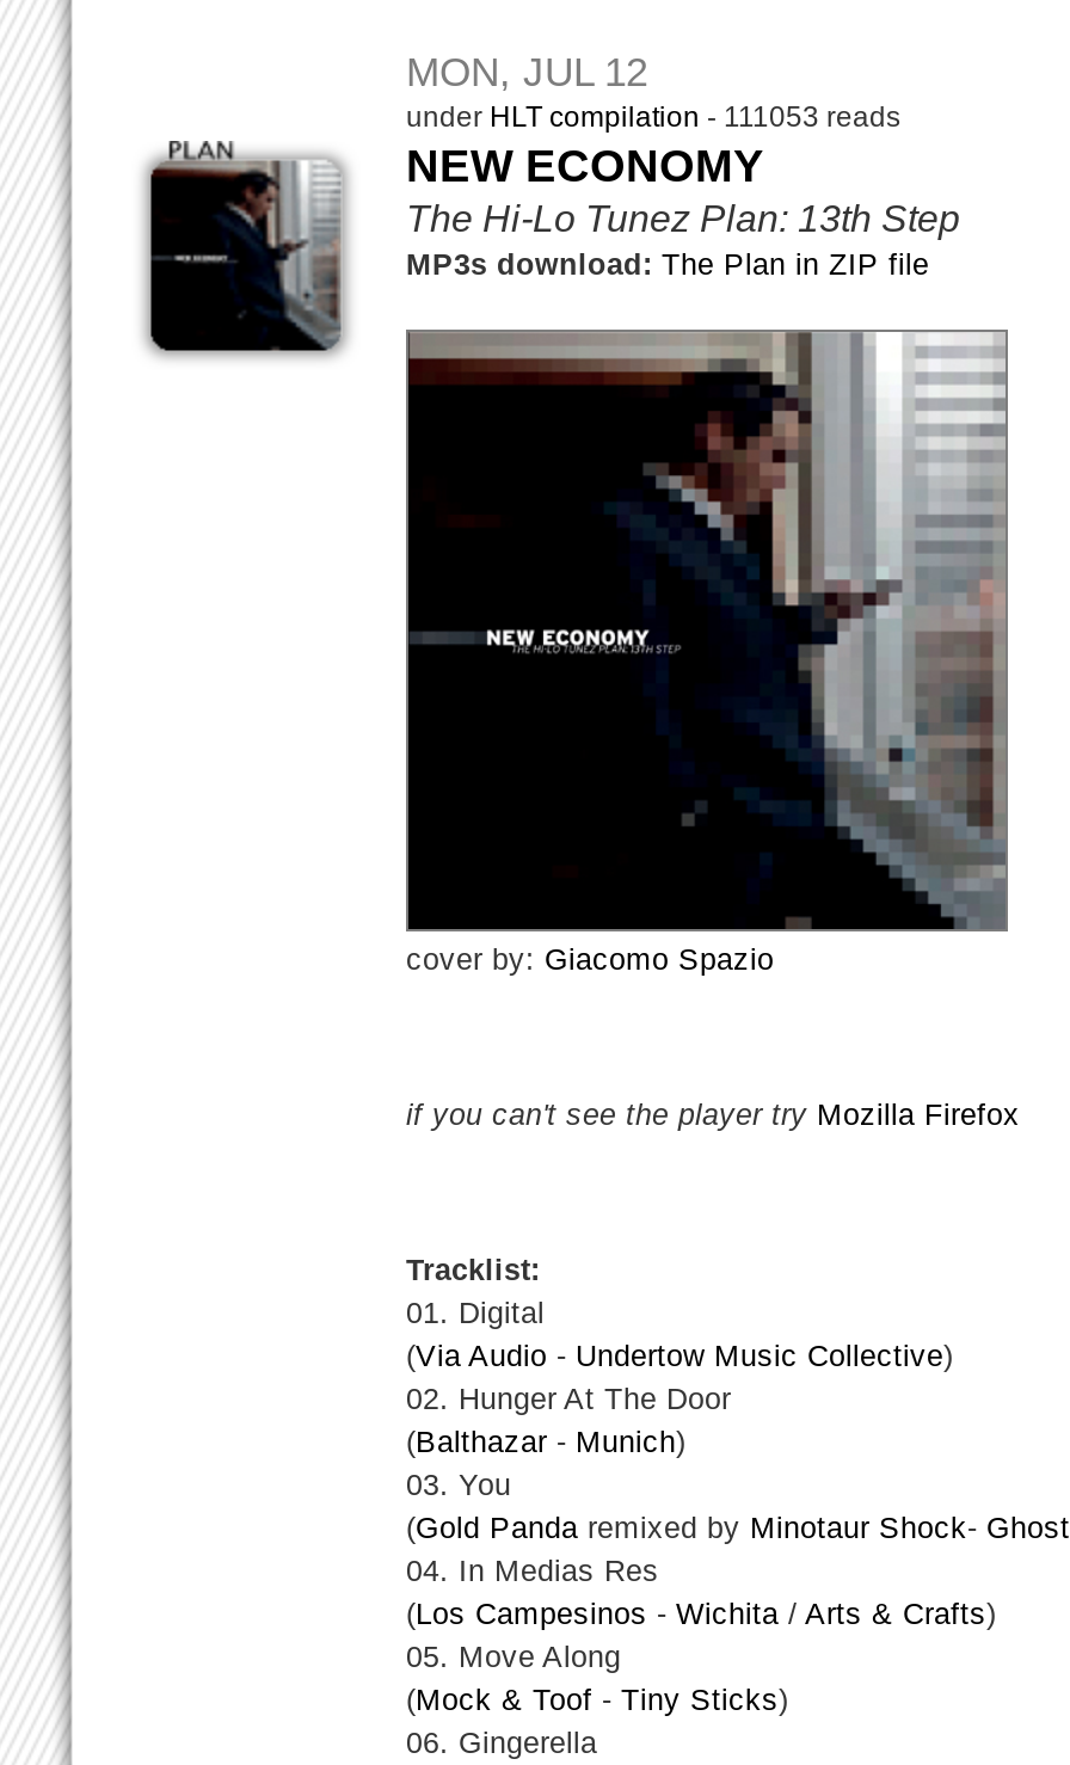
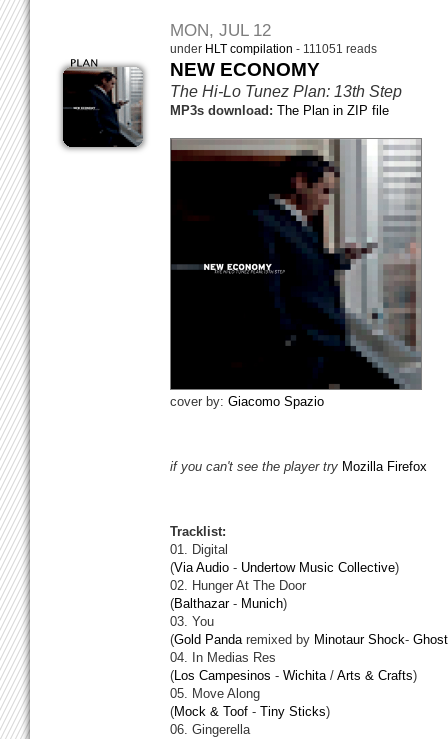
[406,100,900,134] under HLT compilation - 111053 reads -> [170,42,377,56] under HLT compilation - 111051 reads

